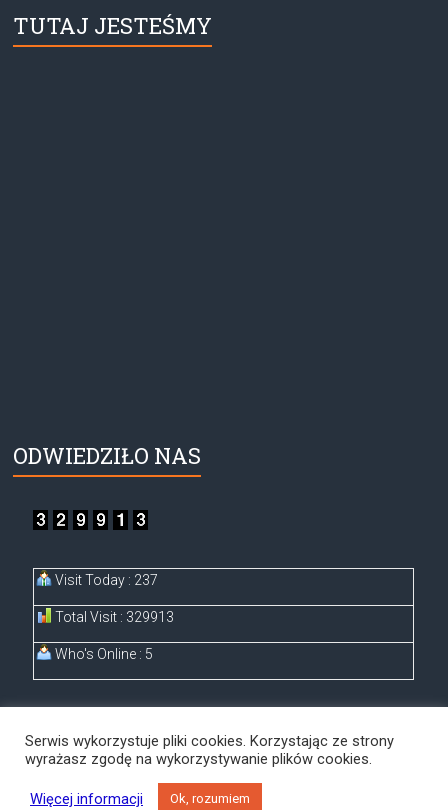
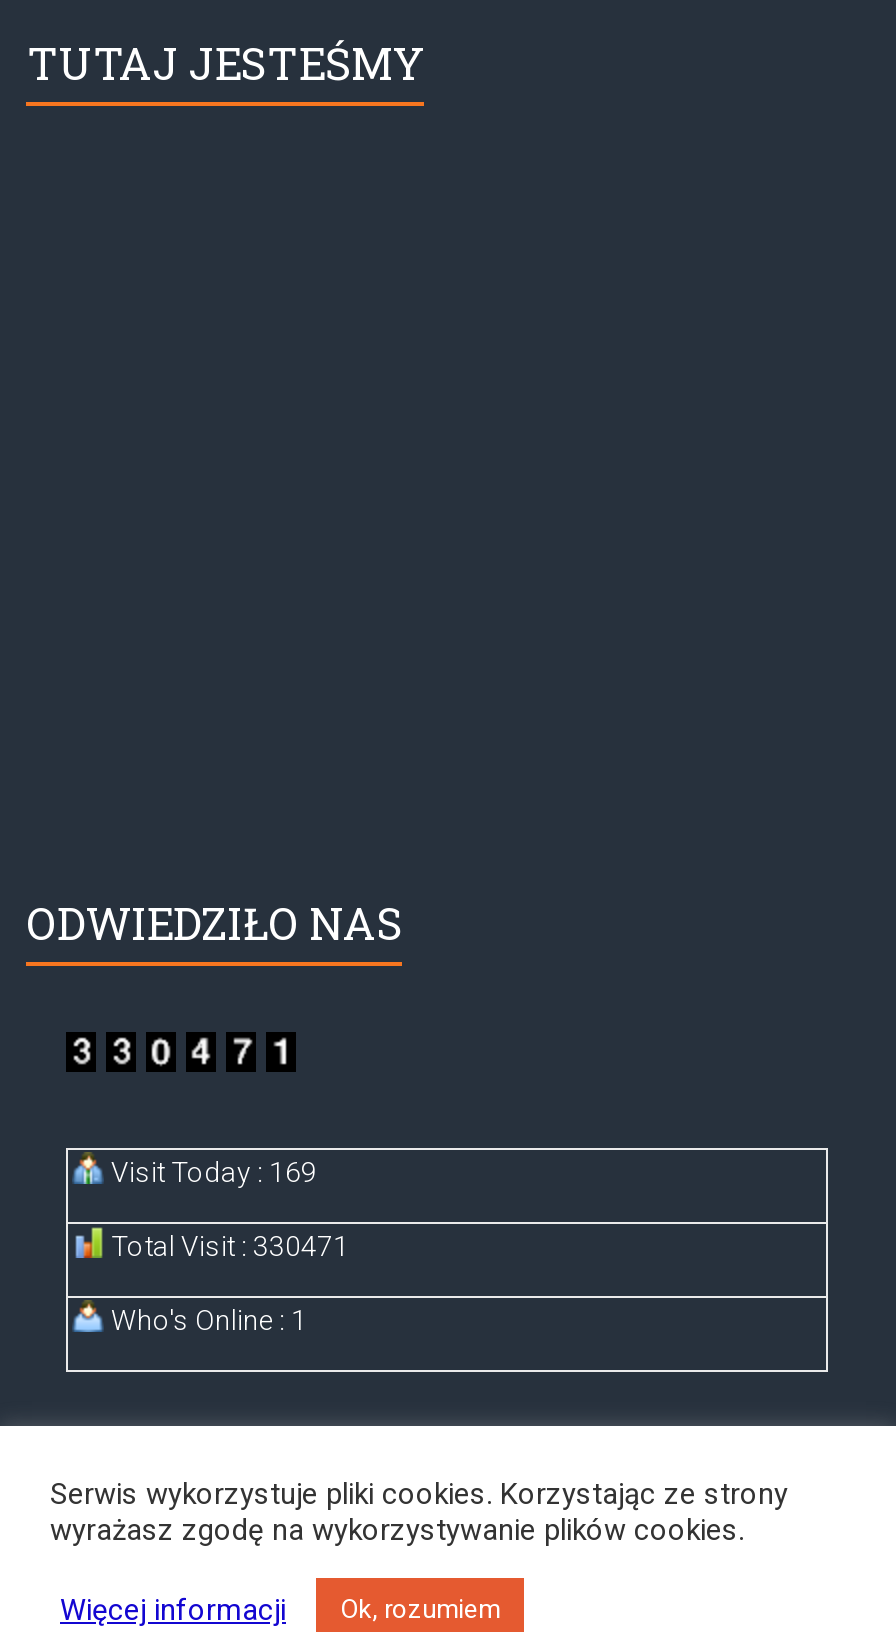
[52,572,158,588] Visit Today : 237 -> [105,1156,317,1188] Visit Today : 169
[52,609,174,625] Total Visit : 329913 -> [105,1230,349,1262] Total Visit : 330471
[52,646,153,662] Who's Online : 5 -> [105,1304,307,1336] Who's Online : 1

